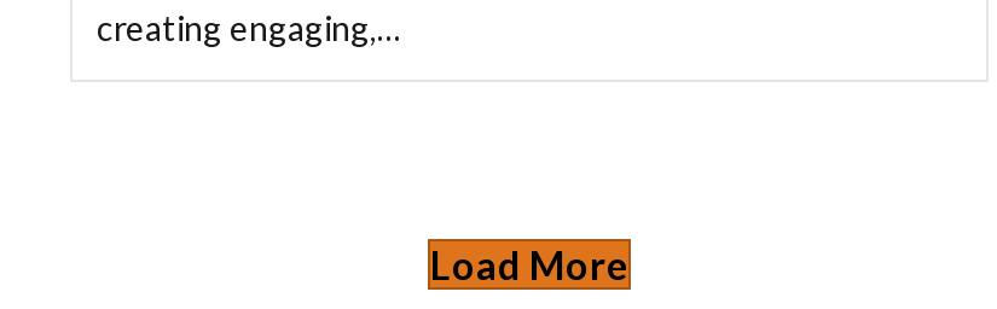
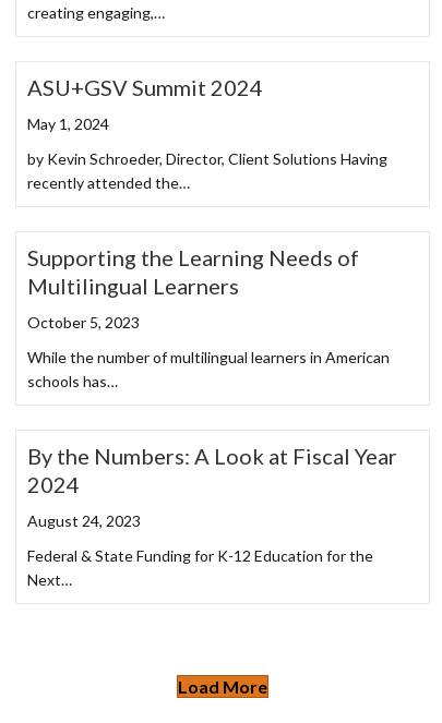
none -> [27,74,397,589] ASU+GSV Summit 2024 | May 1, 2024 | by Kevin Schroeder, Director, Client Solutions Having | recently attended the… | Supporting the Learning Needs of | Multilingual Learners | October 5, 2023 | While the number of multilingual learners in American | schools has… | By the Numbers: A Look at Fiscal Year | 2024 | August 24, 2023 | Federal & State Funding for K-12 Education for the | Next…

